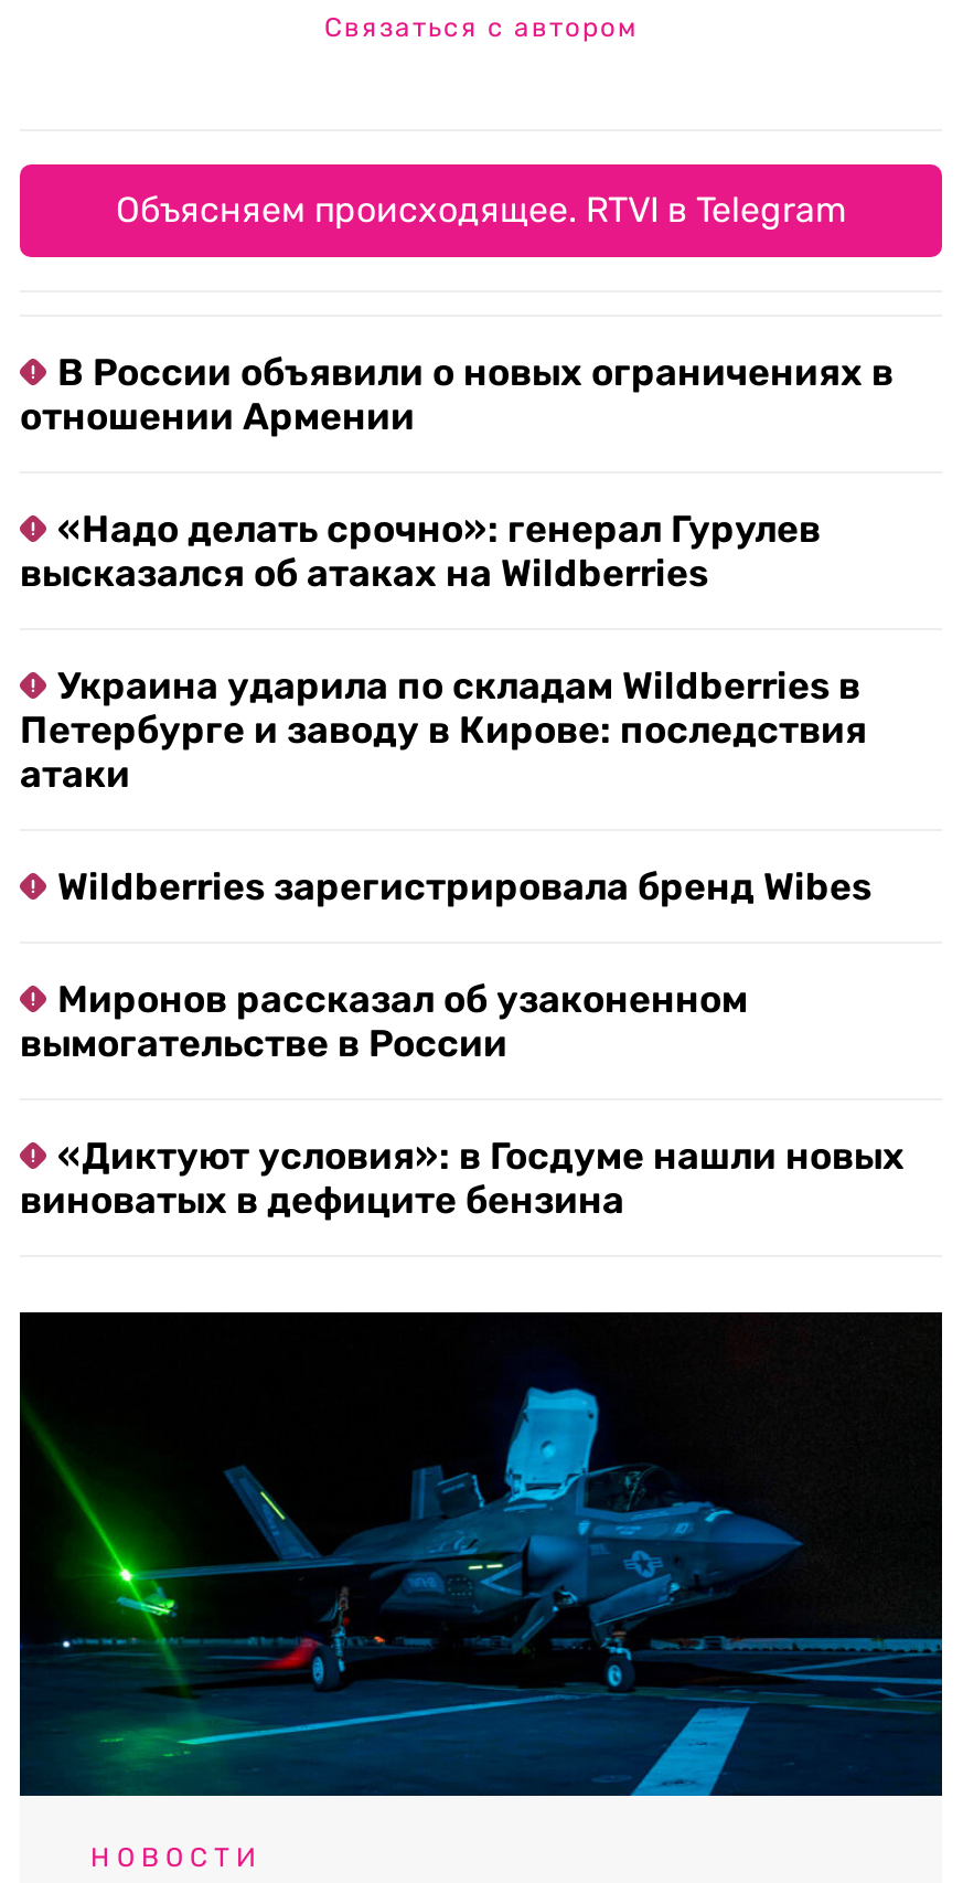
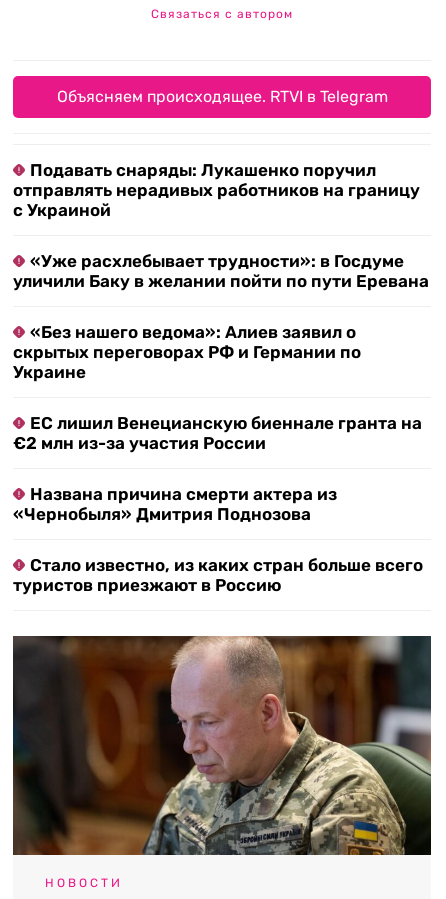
[20,350,894,438] В России объявили о новых ограничениях в | отношении Армении -> [13,160,420,220] Подавать снаряды: Лукашенко поручил | отправлять нерадивых работников на границу | с Украиной
[20,507,821,595] «Надо делать срочно»: генерал Гурулев | высказался об атаках на Wildberries -> [13,251,429,291] «Уже расхлебывает трудности»: в Госдуме | уличили Баку в желании пойти по пути Еревана
[20,663,867,796] Украина ударила по складам Wildberries в | Петербурге и заводу в Кирове: последствия | атаки -> [13,322,361,382] «Без нашего ведома»: Алиев заявил о | скрытых переговорах РФ и Германии по | Украине
[57,864,871,908] Wildberries зарегистрировала бренд Wibes -> [13,413,422,453] ЕС лишил Венецианскую биеннале гранта на | €2 млн из-за участия России
[20,977,748,1065] Миронов рассказал об узаконенном | вымогательстве в России -> [13,484,337,524] Названа причина смерти актера из | «Чернобыля» Дмитрия Поднозова
[20,1134,905,1222] «Диктуют условия»: в Госдуме нашли новых | виноватых в дефиците бензина -> [13,555,423,595] Стало известно, из каких стран больше всего | туристов приезжают в Россию
[20,1312,944,1798] [image] -> [13,635,432,856] [image]

